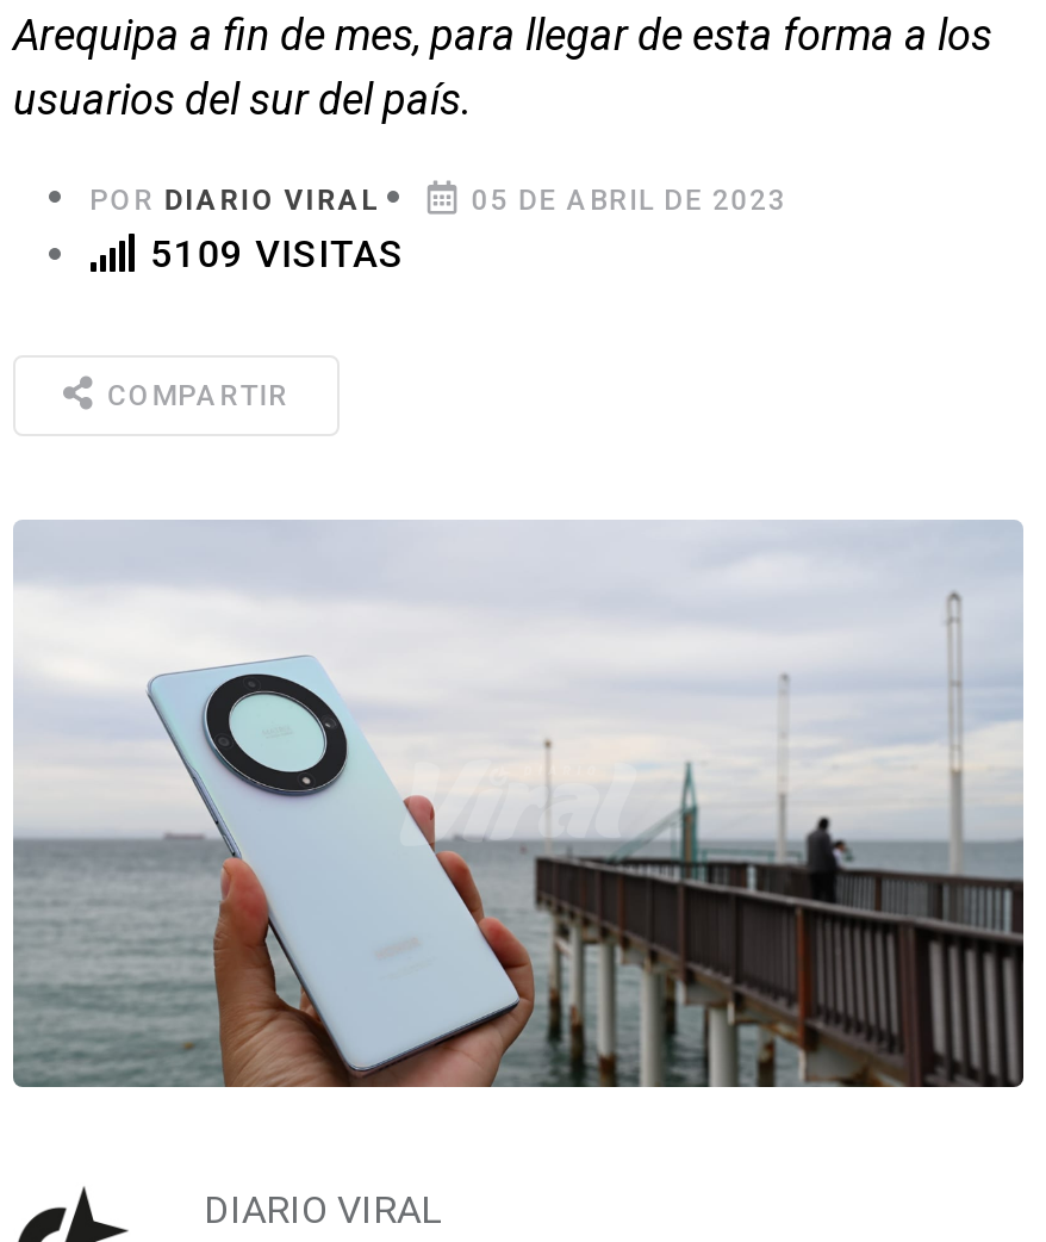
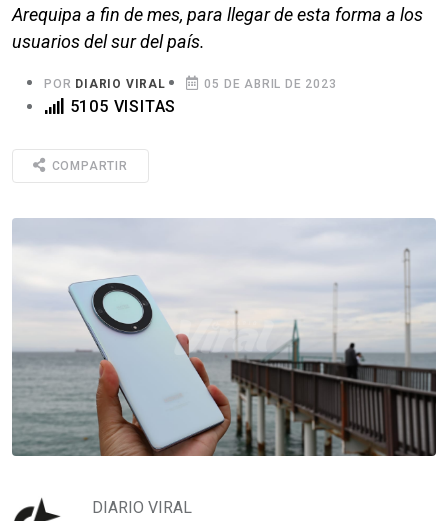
[139,231,404,276] 5109 VISITAS -> [65,97,176,116] 5105 VISITAS

